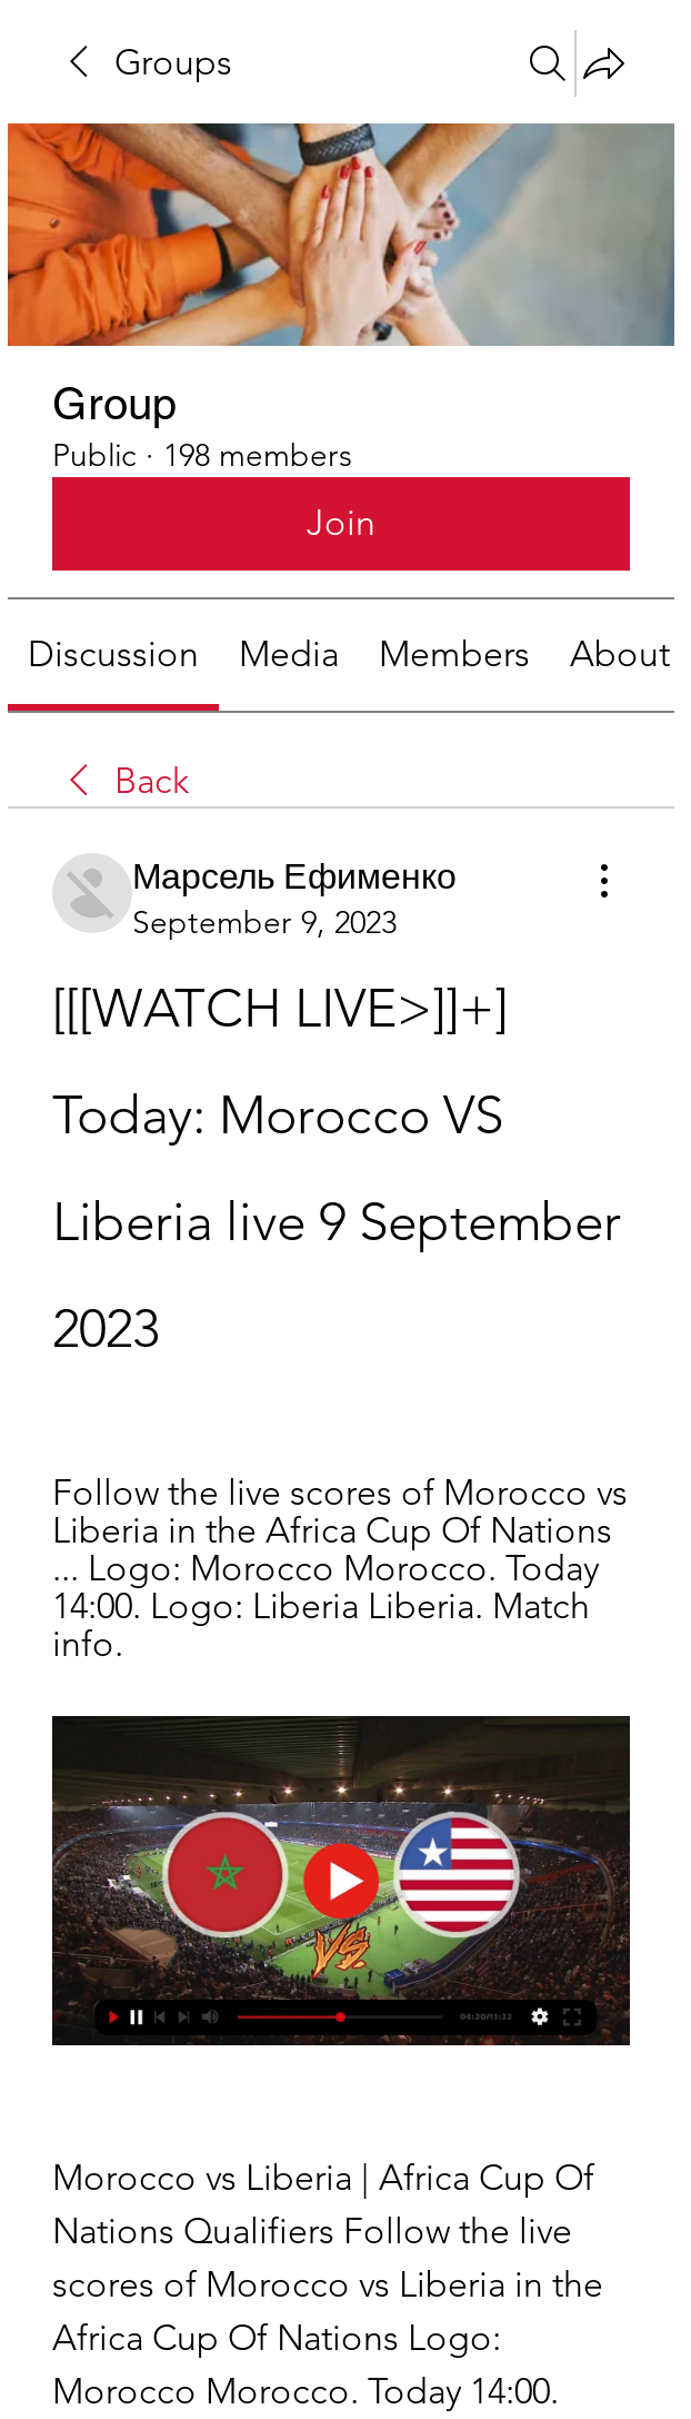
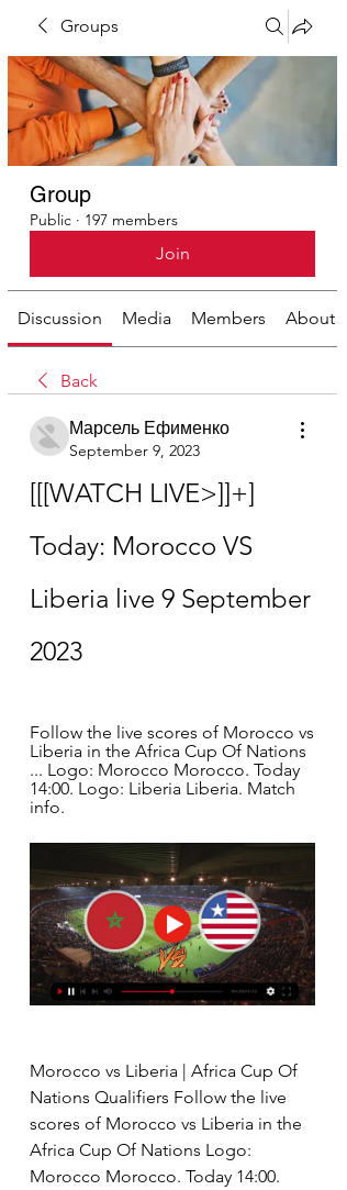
[52,434,352,474] Public · 198 members -> [30,210,178,229] Public · 197 members

